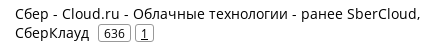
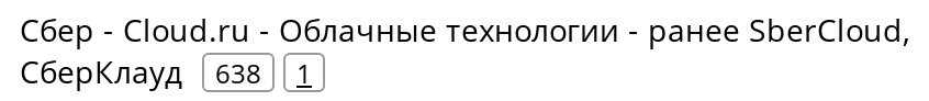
[15,23,148,42] СберКлауд 636 1 -> [20,50,312,92] СберКлауд 638 1

